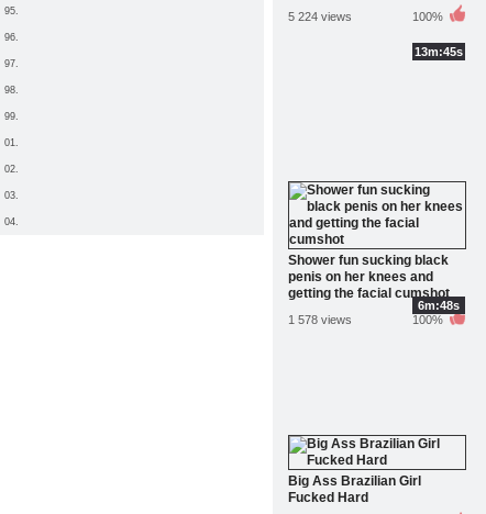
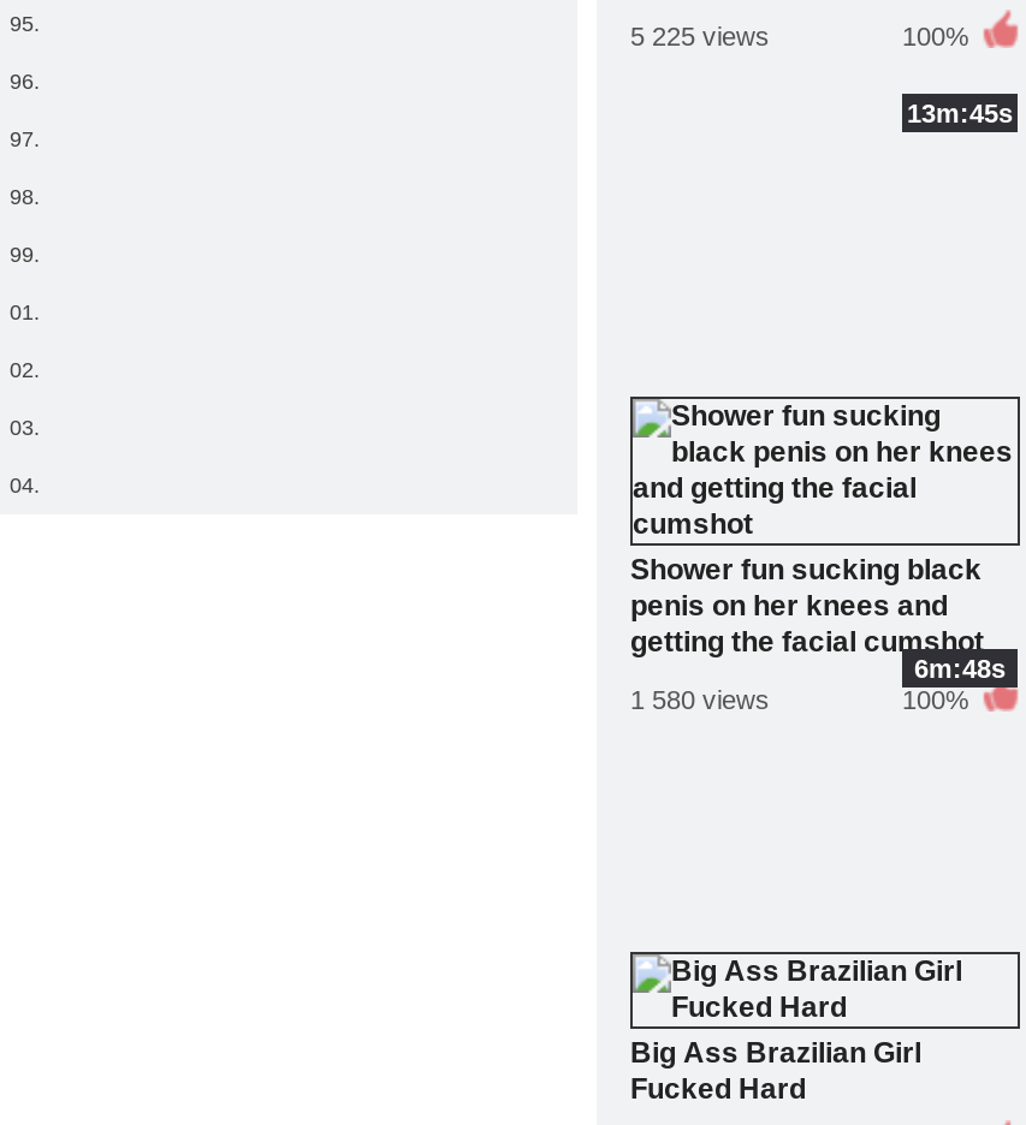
[288,10,352,23] 5 224 views -> [630,22,770,51] 5 225 views
[288,313,352,326] 1 578 views -> [630,686,770,714] 1 580 views

